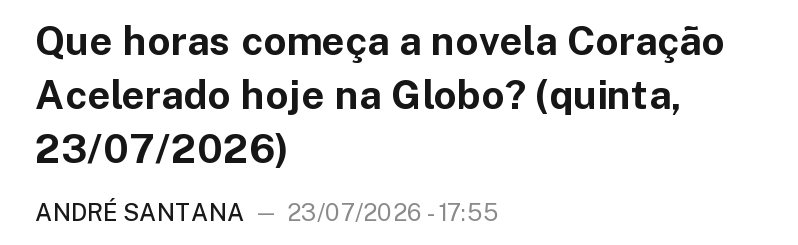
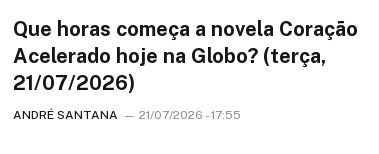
[35,71,681,119] Acelerado hoje na Globo? (quinta, -> [13,44,326,68] Acelerado hoje na Globo? (terça,
[35,125,289,173] 23/07/2026) -> [13,71,135,95] 21/07/2026)
[35,199,499,227] ANDRÉ SANTANA 23/07/2026 - 17:55 -> [13,108,241,122] ANDRÉ SANTANA 21/07/2026 - 17:55

